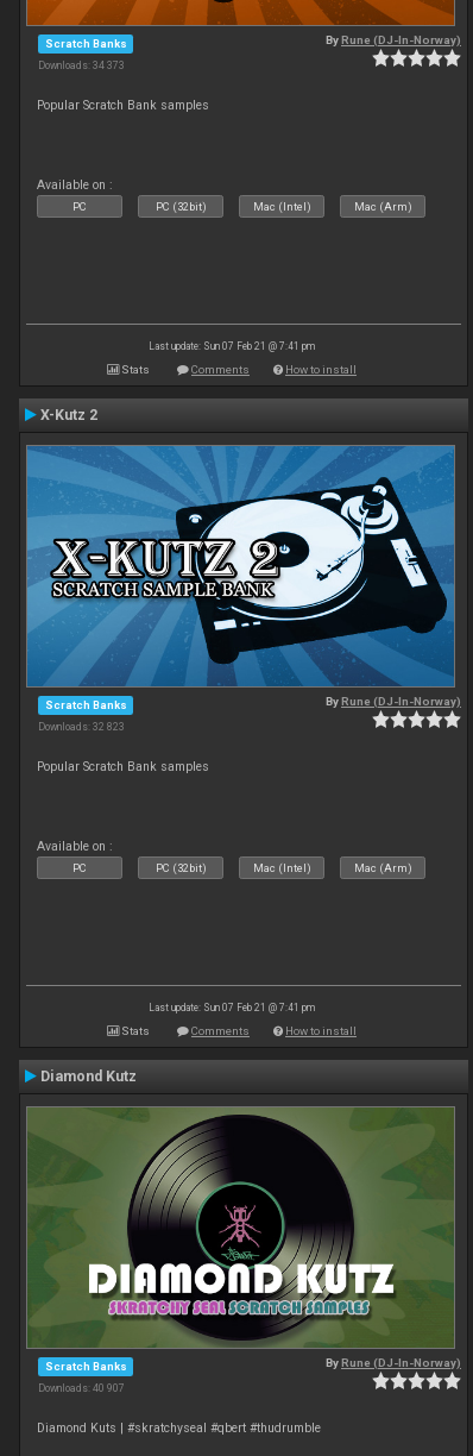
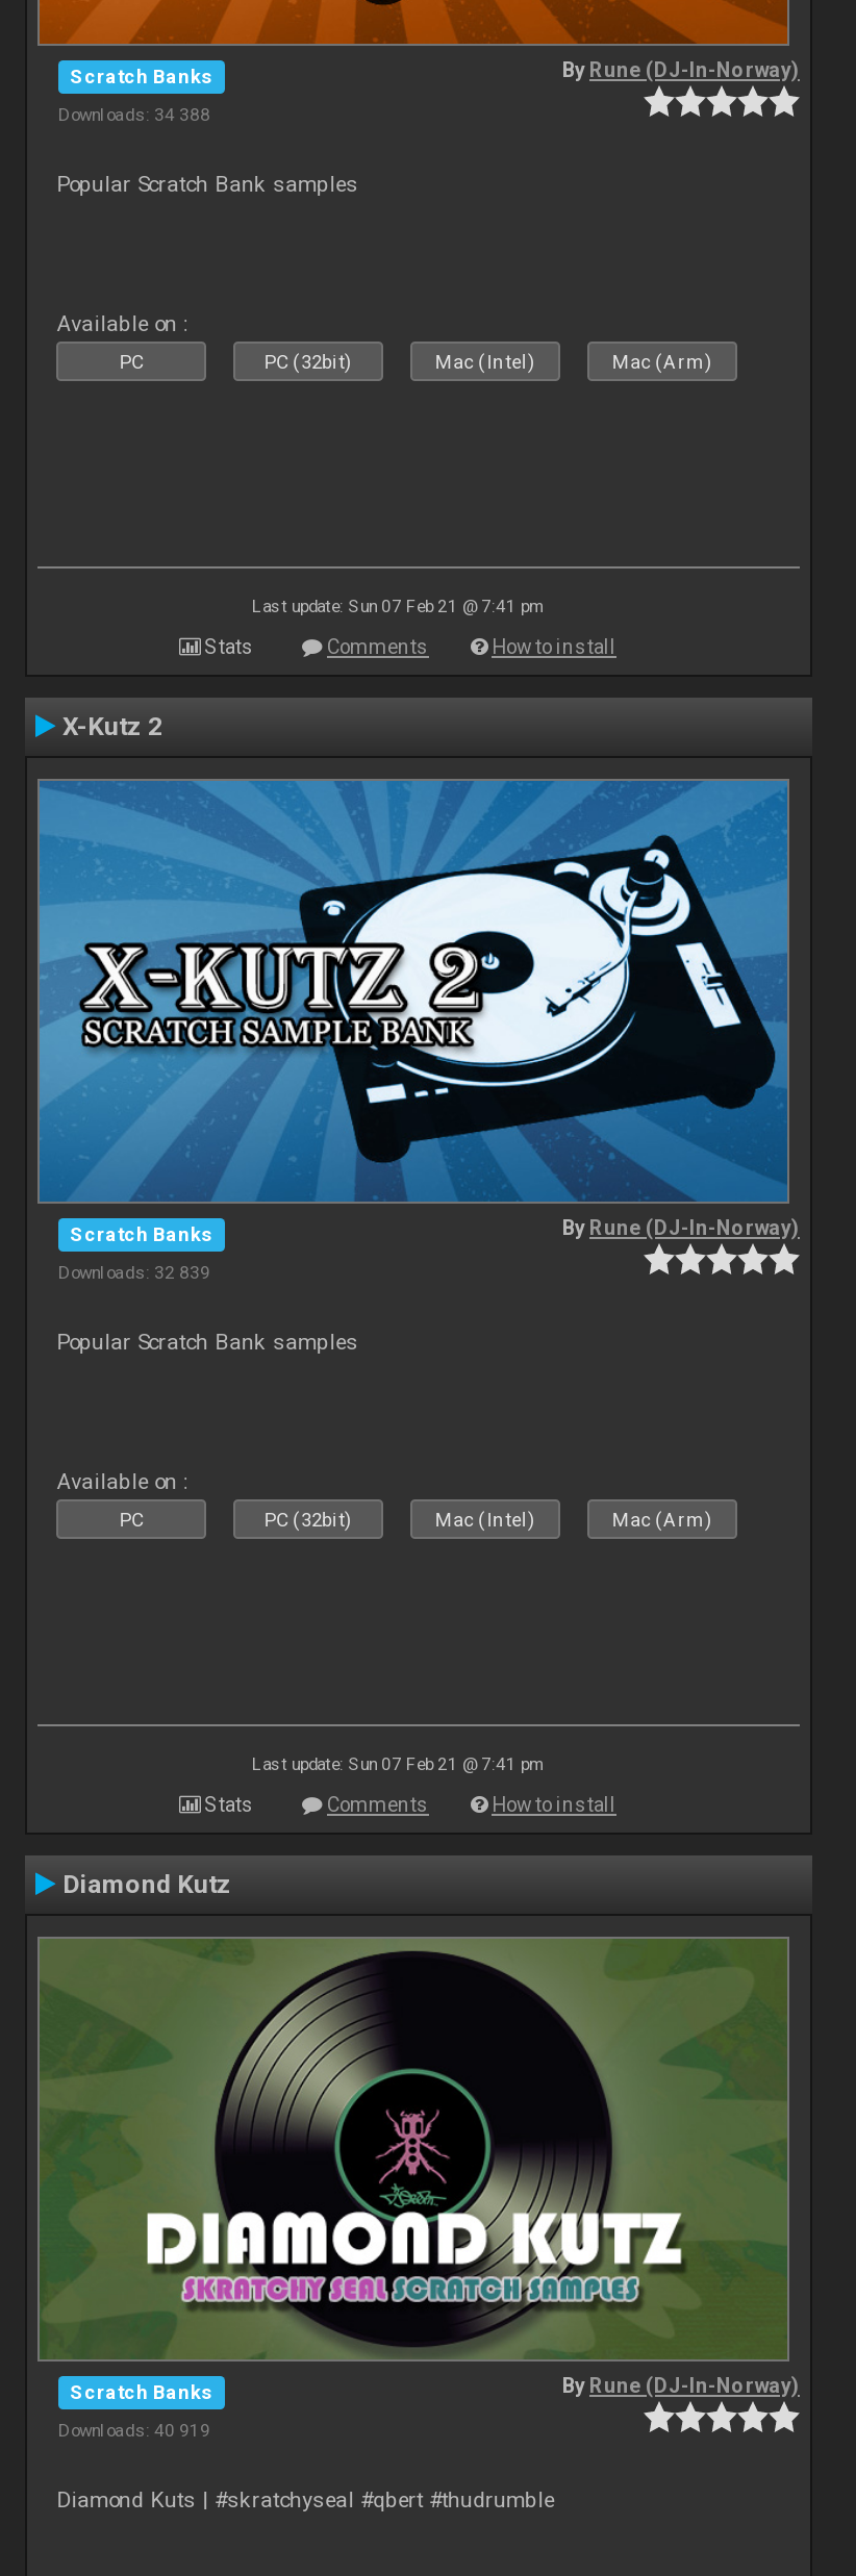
[38,59,125,71] Downloads: 34 373 -> [58,103,210,124] Downloads: 34 388
[38,721,125,732] Downloads: 32 823 -> [58,1261,210,1282] Downloads: 32 839
[38,1382,125,1394] Downloads: 40 907 -> [58,2419,210,2440] Downloads: 40 919

